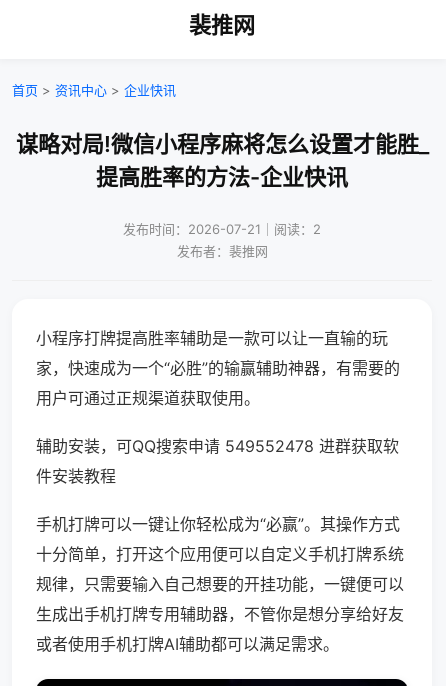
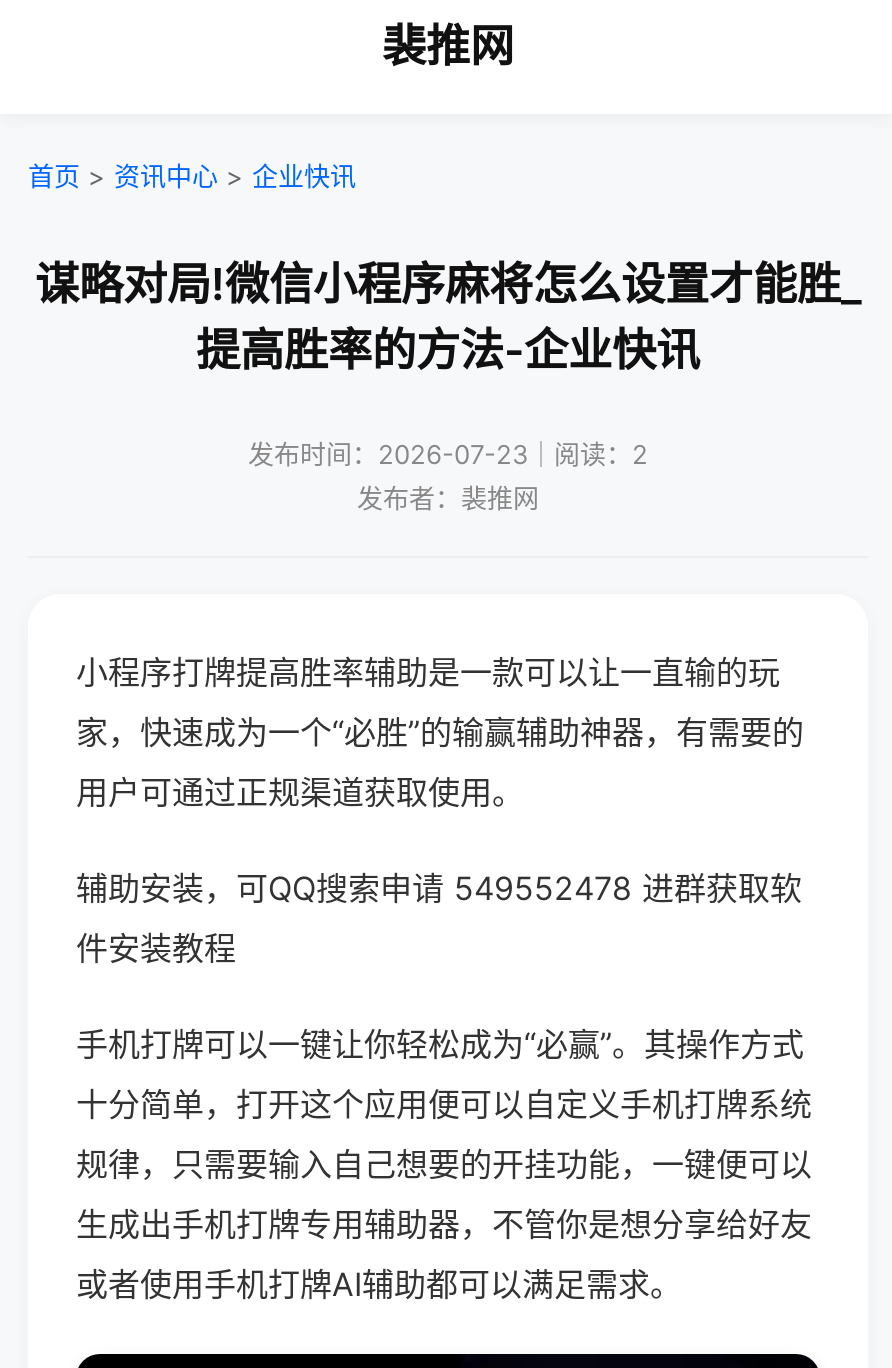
[123,221,321,237] 发布时间：2026-07-21｜阅读：2 -> [248,438,648,470] 发布时间：2026-07-23｜阅读：2

